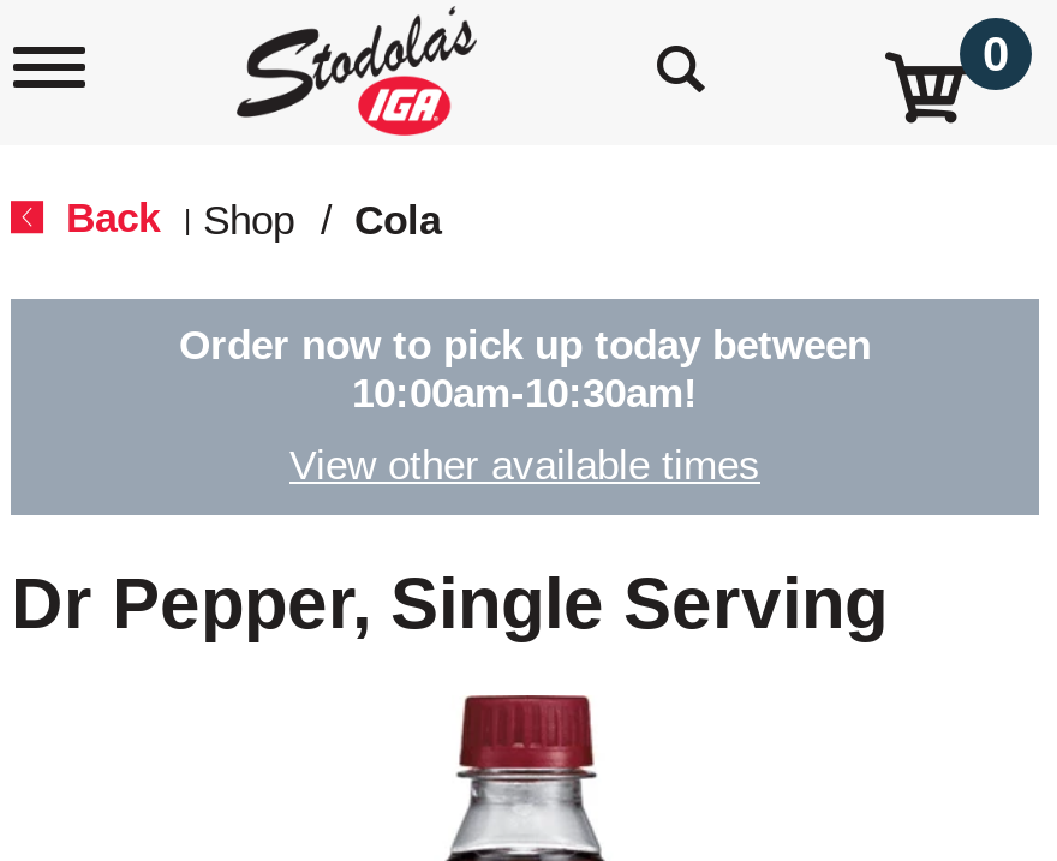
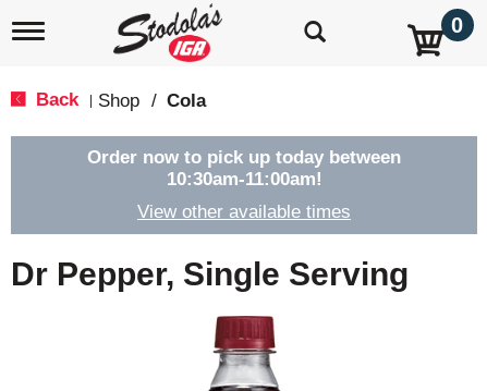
[352,371,698,417] 10:00am-10:30am! -> [166,169,322,190] 10:30am-11:00am!

